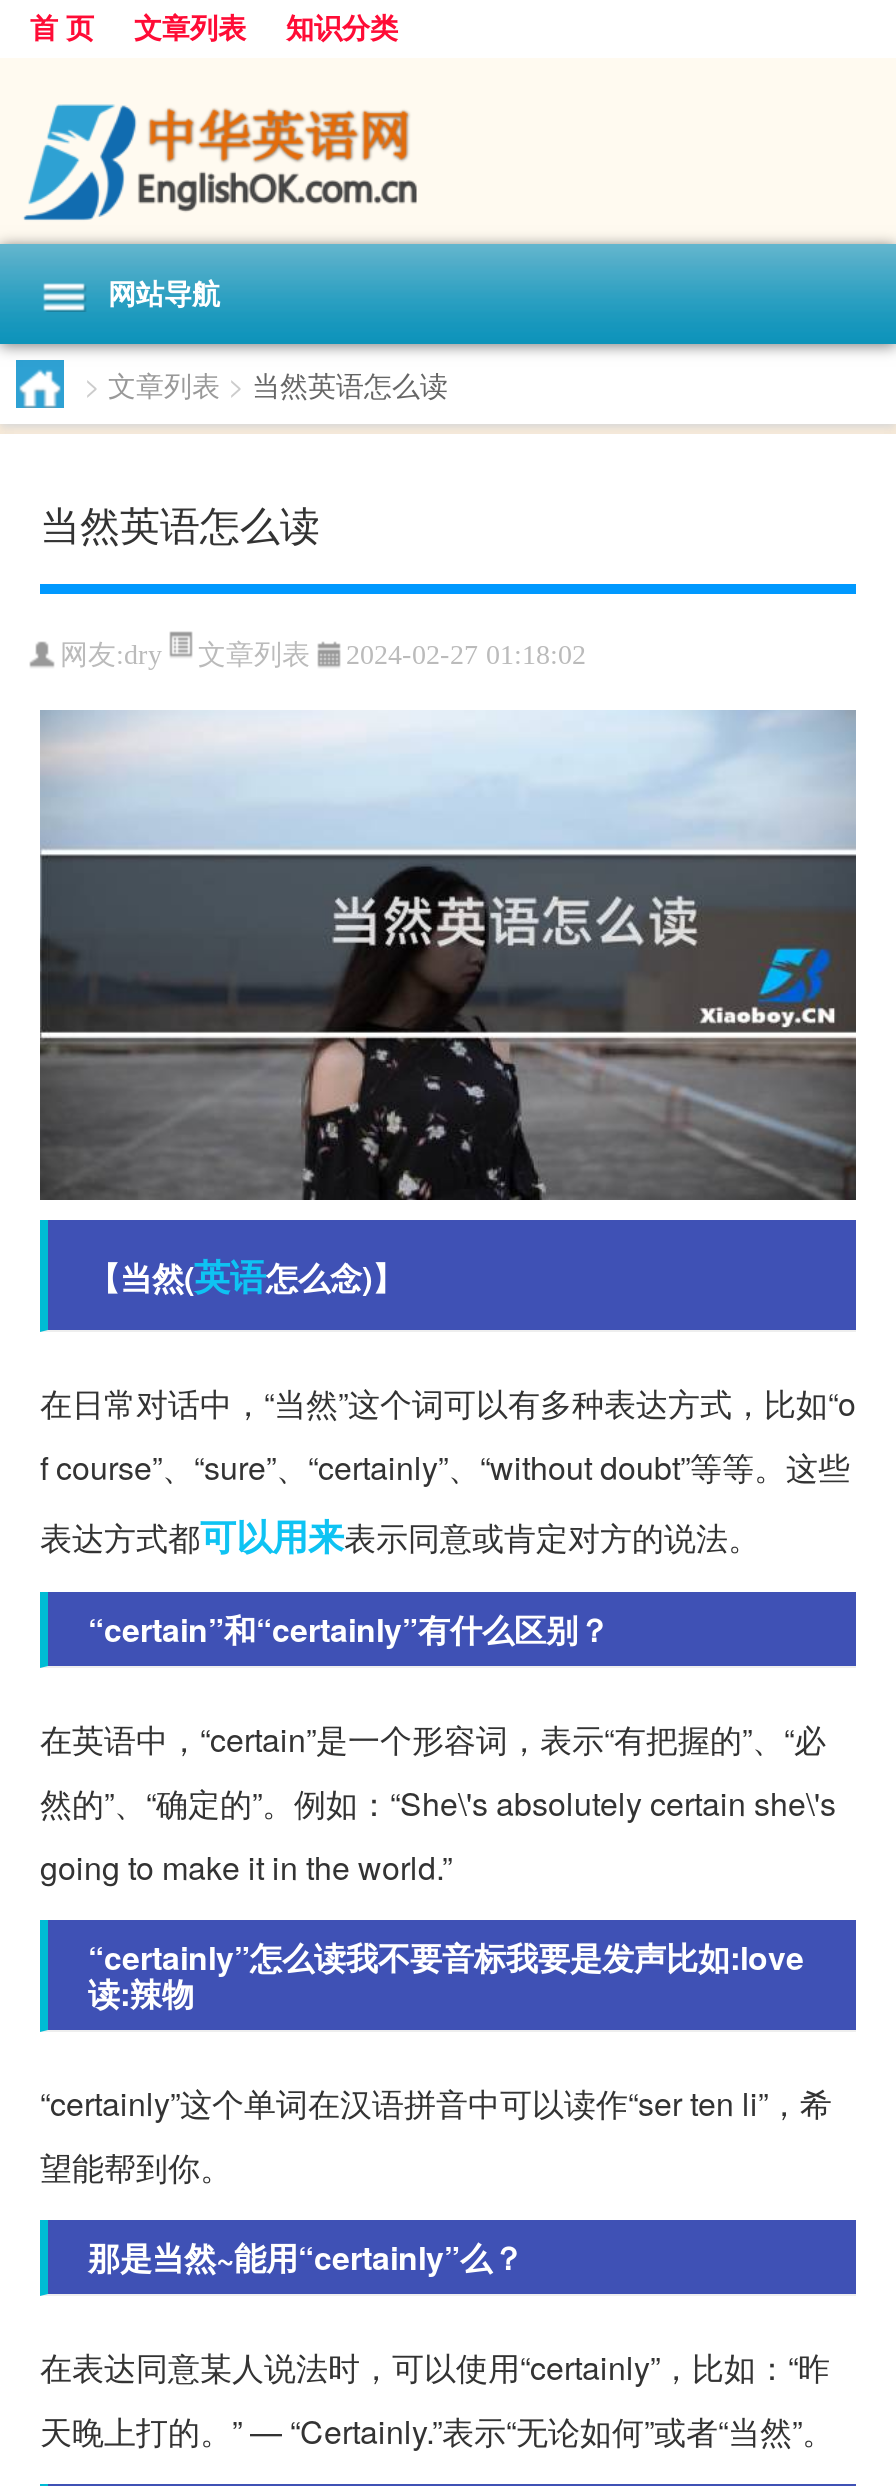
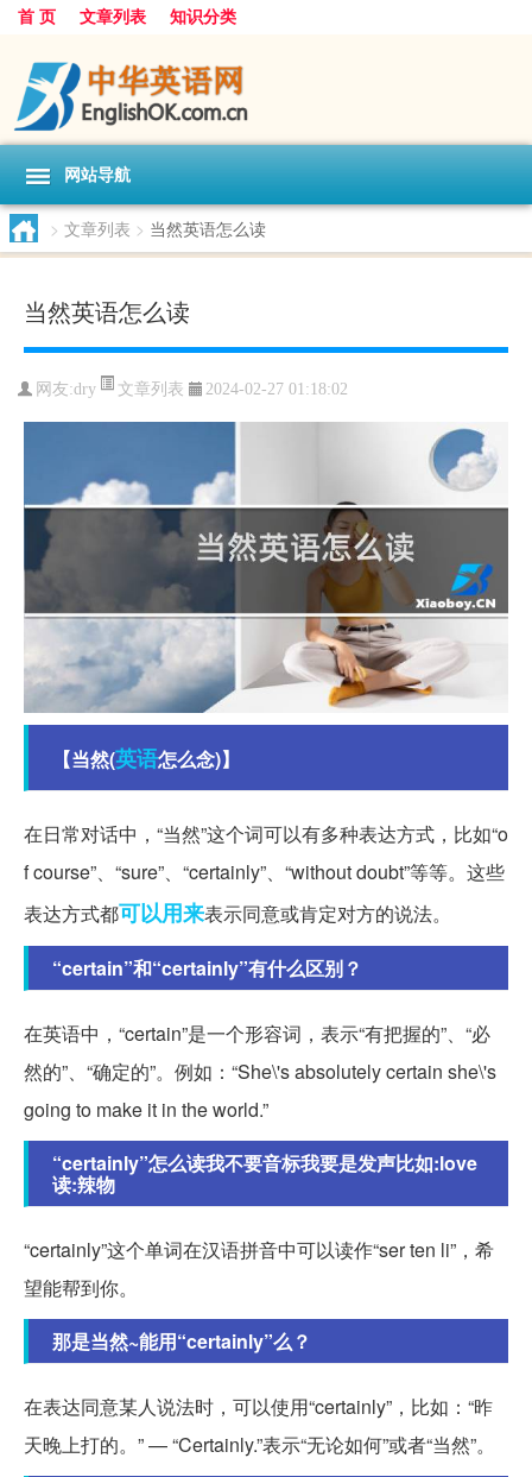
[38,710,858,1202] [image] -> [24,421,508,714] [image]

